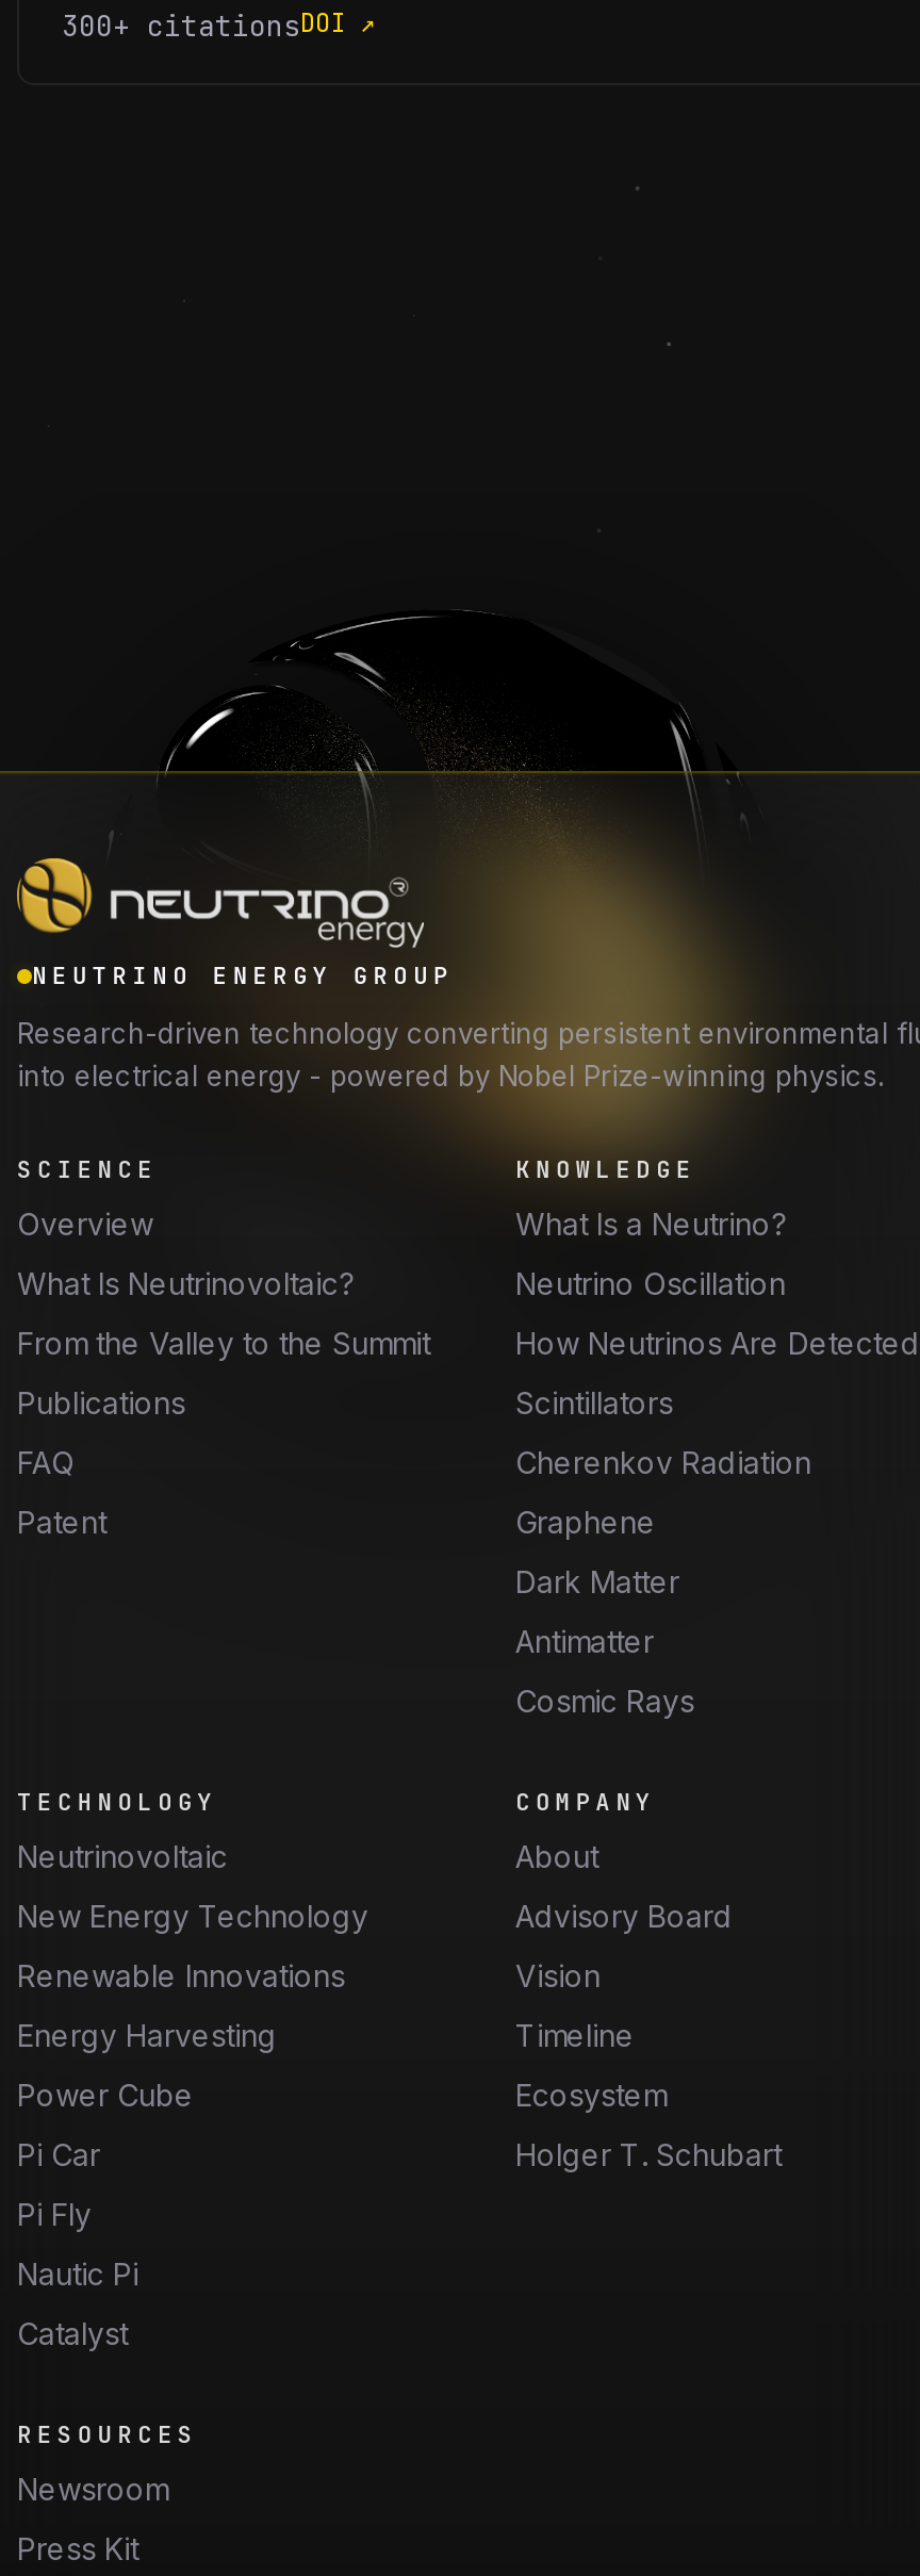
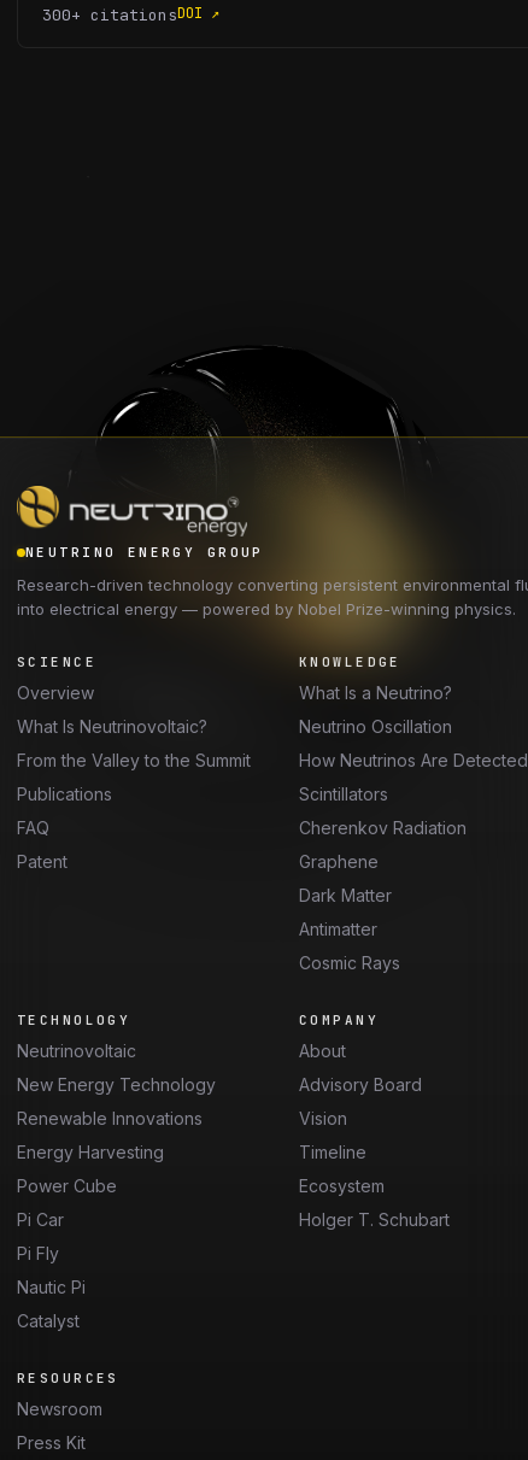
[17,1059,884,1093] into electrical energy - powered by Nobel Prize-winning physics. -> [17,599,516,618] into electrical energy — powered by Nobel Prize-winning physics.

